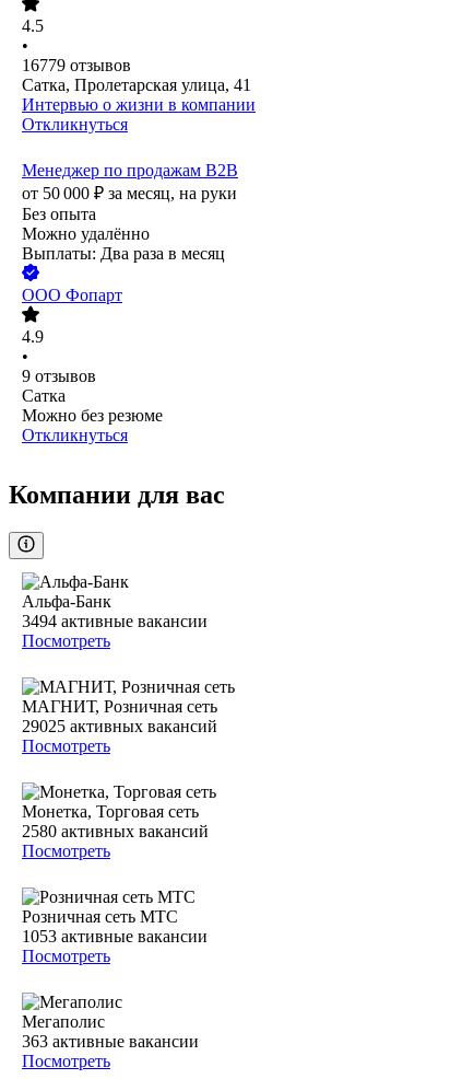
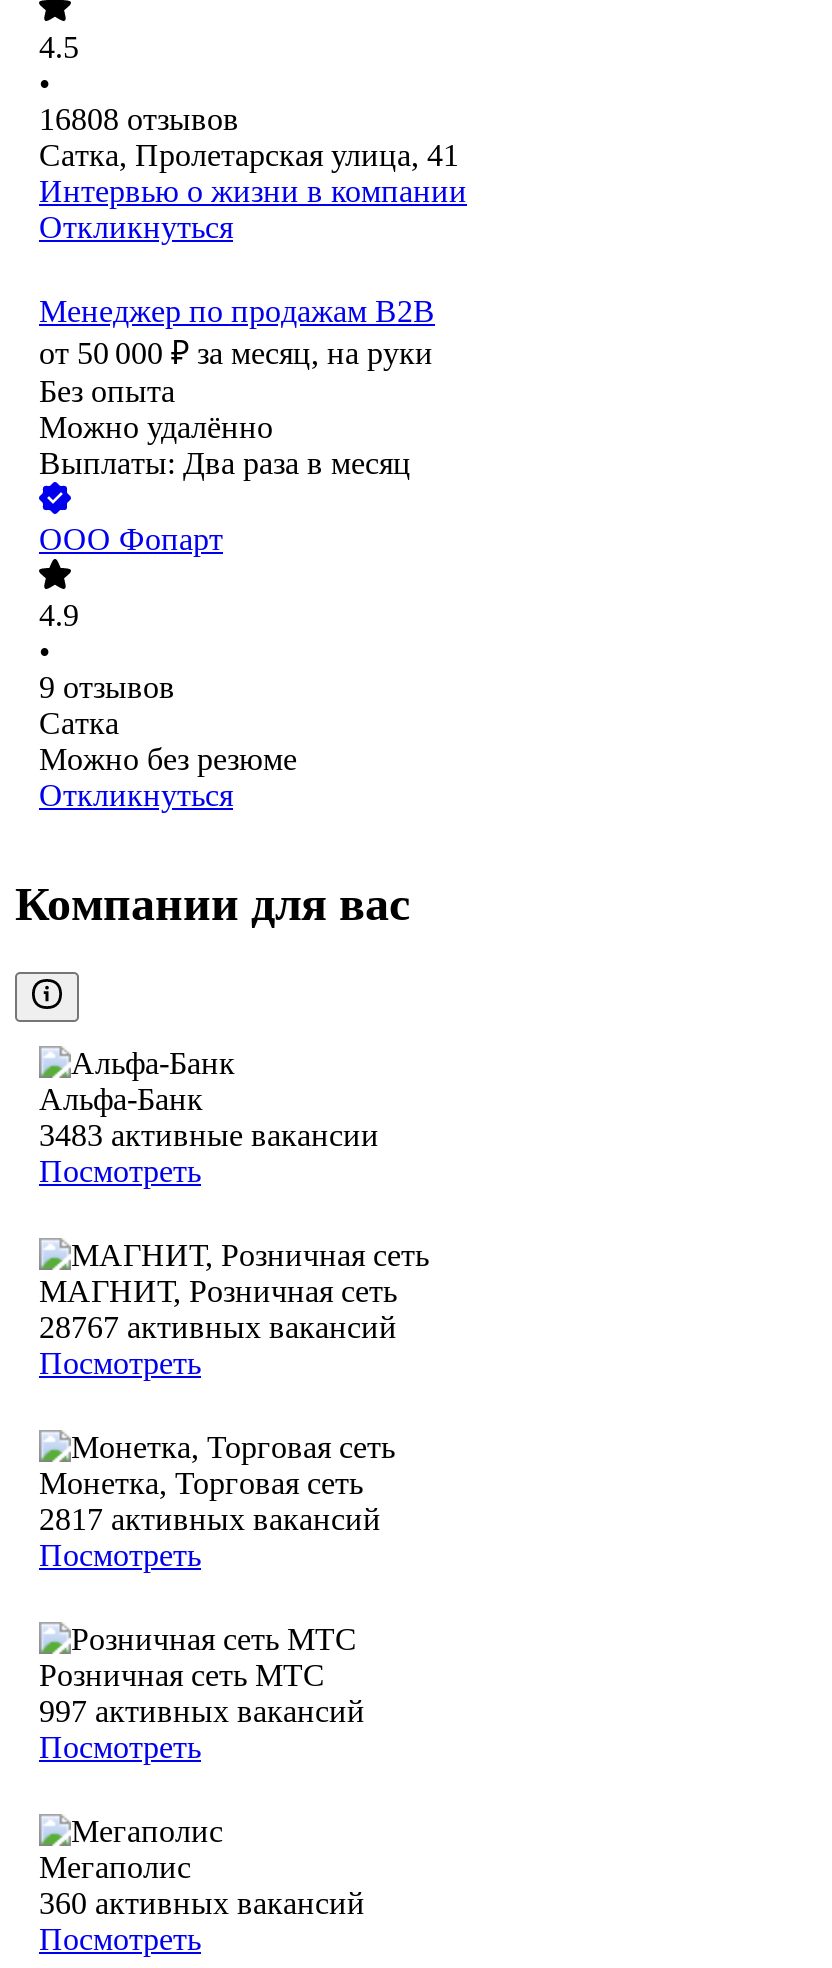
[22,56,131,75] 16779 отзывов -> [39,103,239,137] 16808 отзывов
[22,612,208,631] 3494 активные вакансии -> [39,1119,379,1153] 3483 активные вакансии
[22,717,217,736] 29025 активных вакансий -> [39,1311,397,1345] 28767 активных вакансий
[22,822,209,841] 2580 активных вакансий -> [39,1503,381,1537] 2817 активных вакансий
[22,927,208,946] 1053 активные вакансии -> [39,1695,365,1729] 997 активных вакансий
[22,1032,199,1051] 363 активные вакансии -> [39,1887,365,1921] 360 активных вакансий

